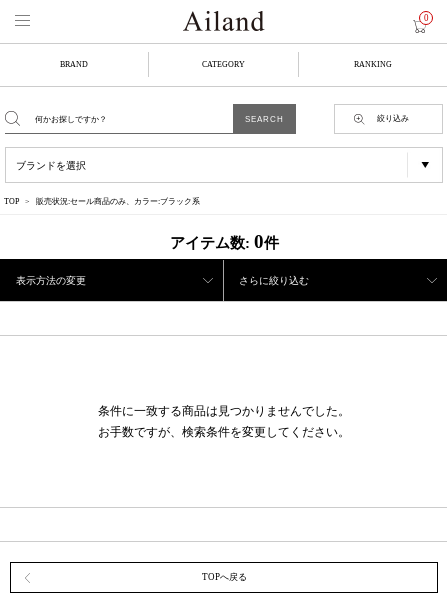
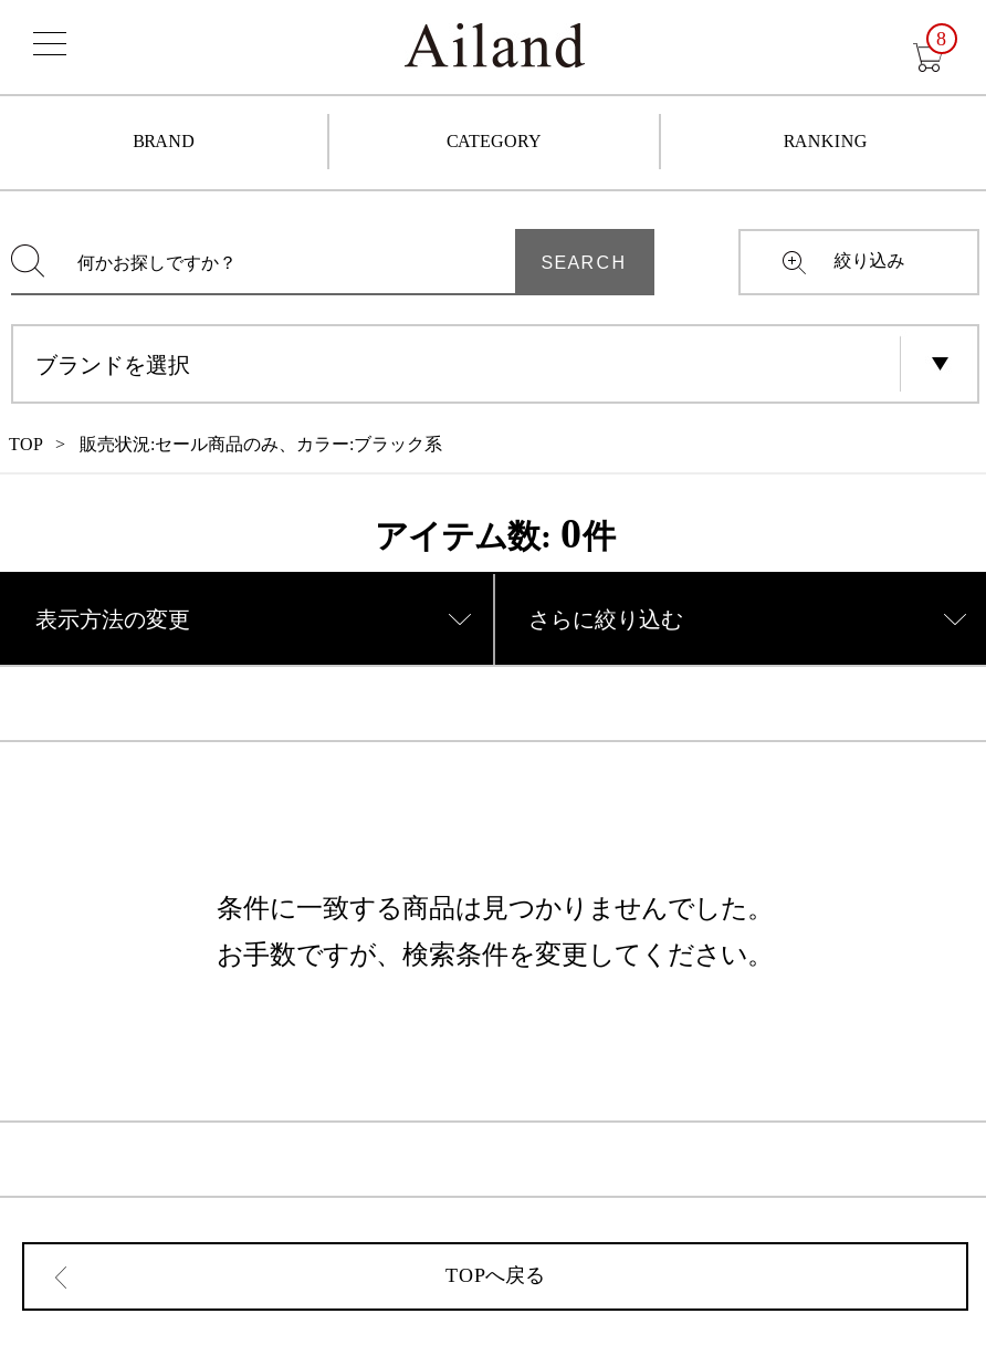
[423,13,428,23] 0 -> [936,28,947,50] 8

